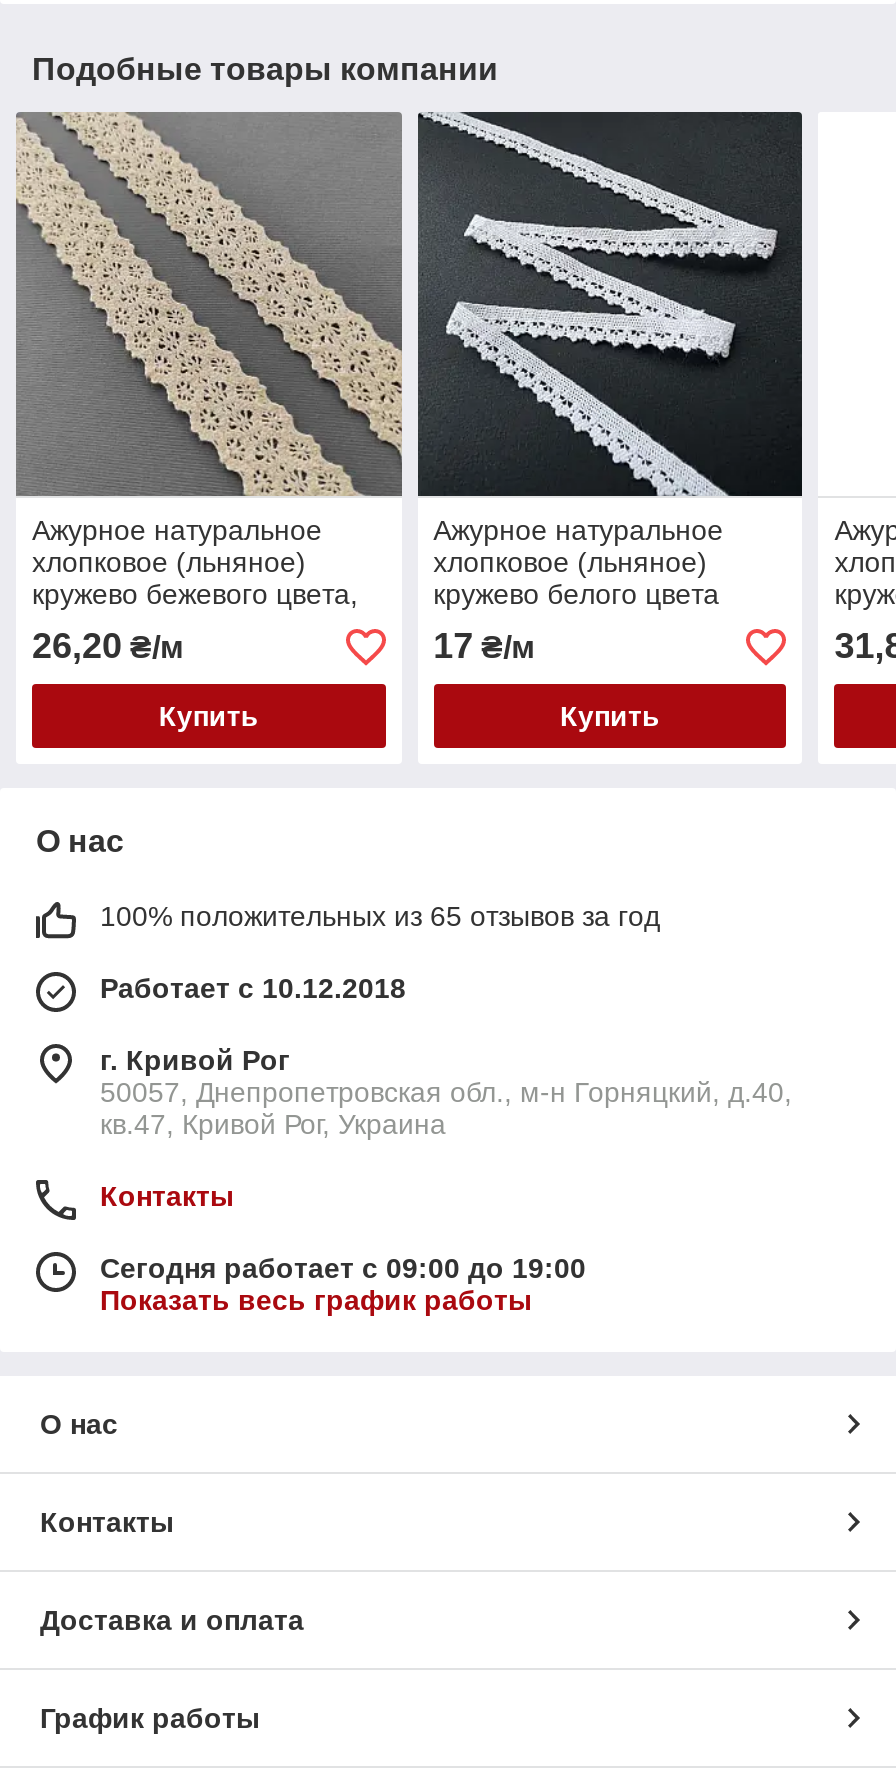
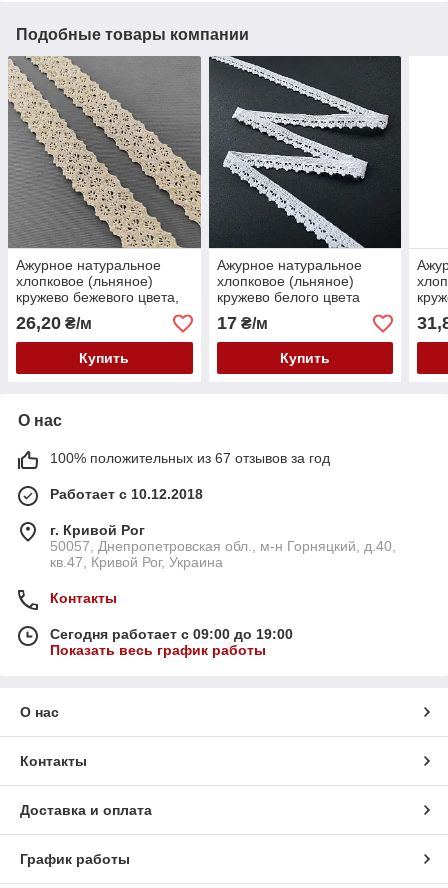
[100,901,660,933] 100% положительных из 65 отзывов за год -> [50,450,330,466] 100% положительных из 67 отзывов за год

